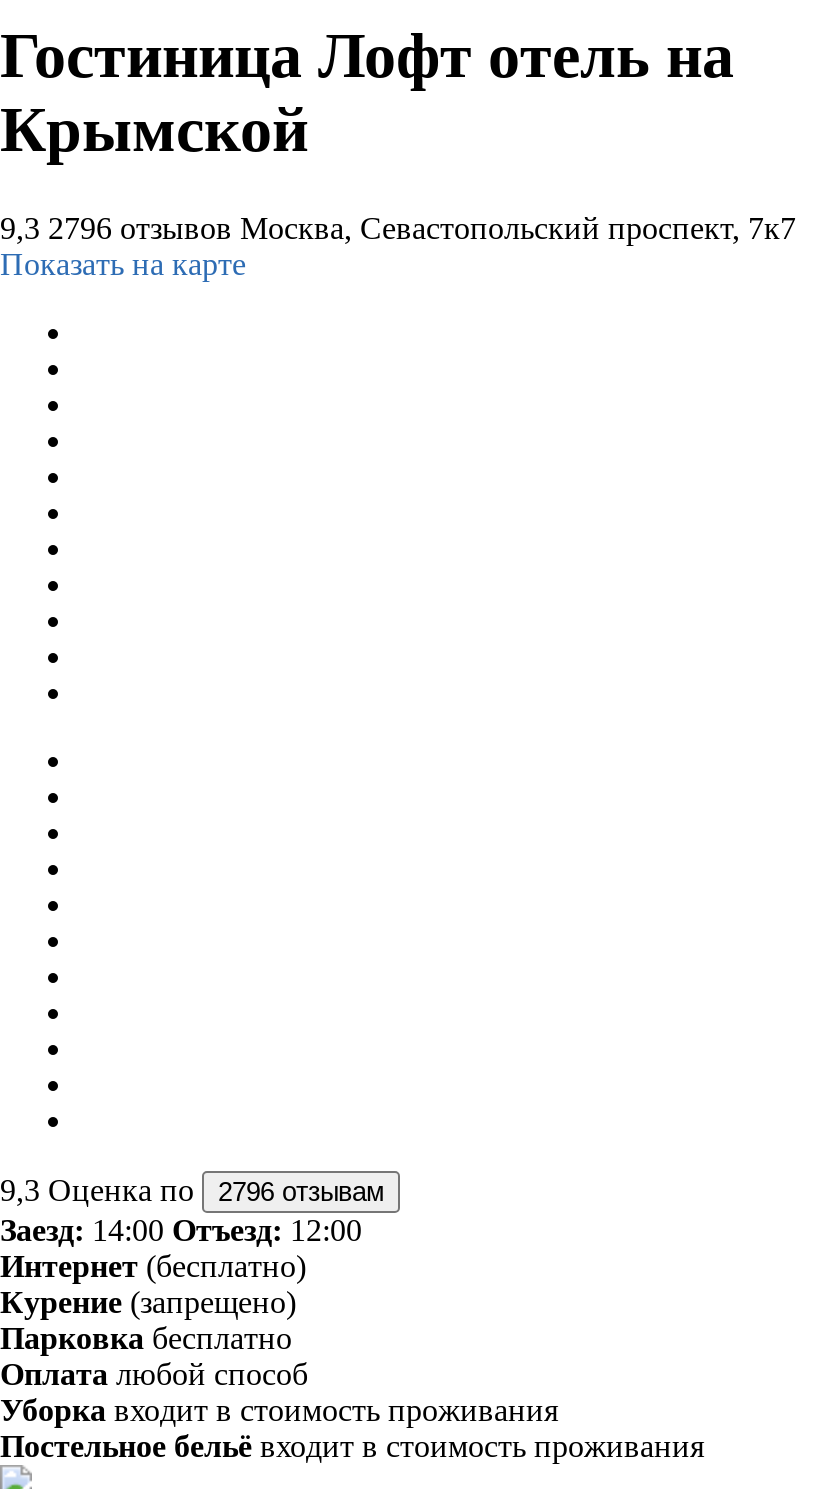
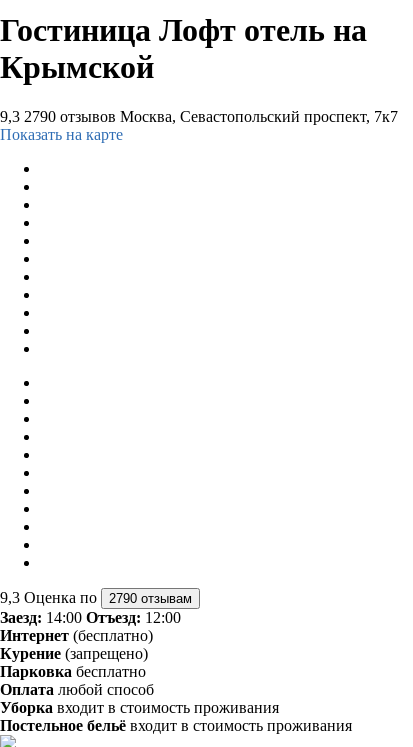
[0,211,796,245] 9,3 2796 отзывов Москва, Севастопольский проспект, 7к7 -> [0,108,398,125] 9,3 2790 отзывов Москва, Севастопольский проспект, 7к7
[0,1173,384,1207] 9,3 Оценка по 2796 отзывам -> [0,589,192,606] 9,3 Оценка по 2790 отзывам

